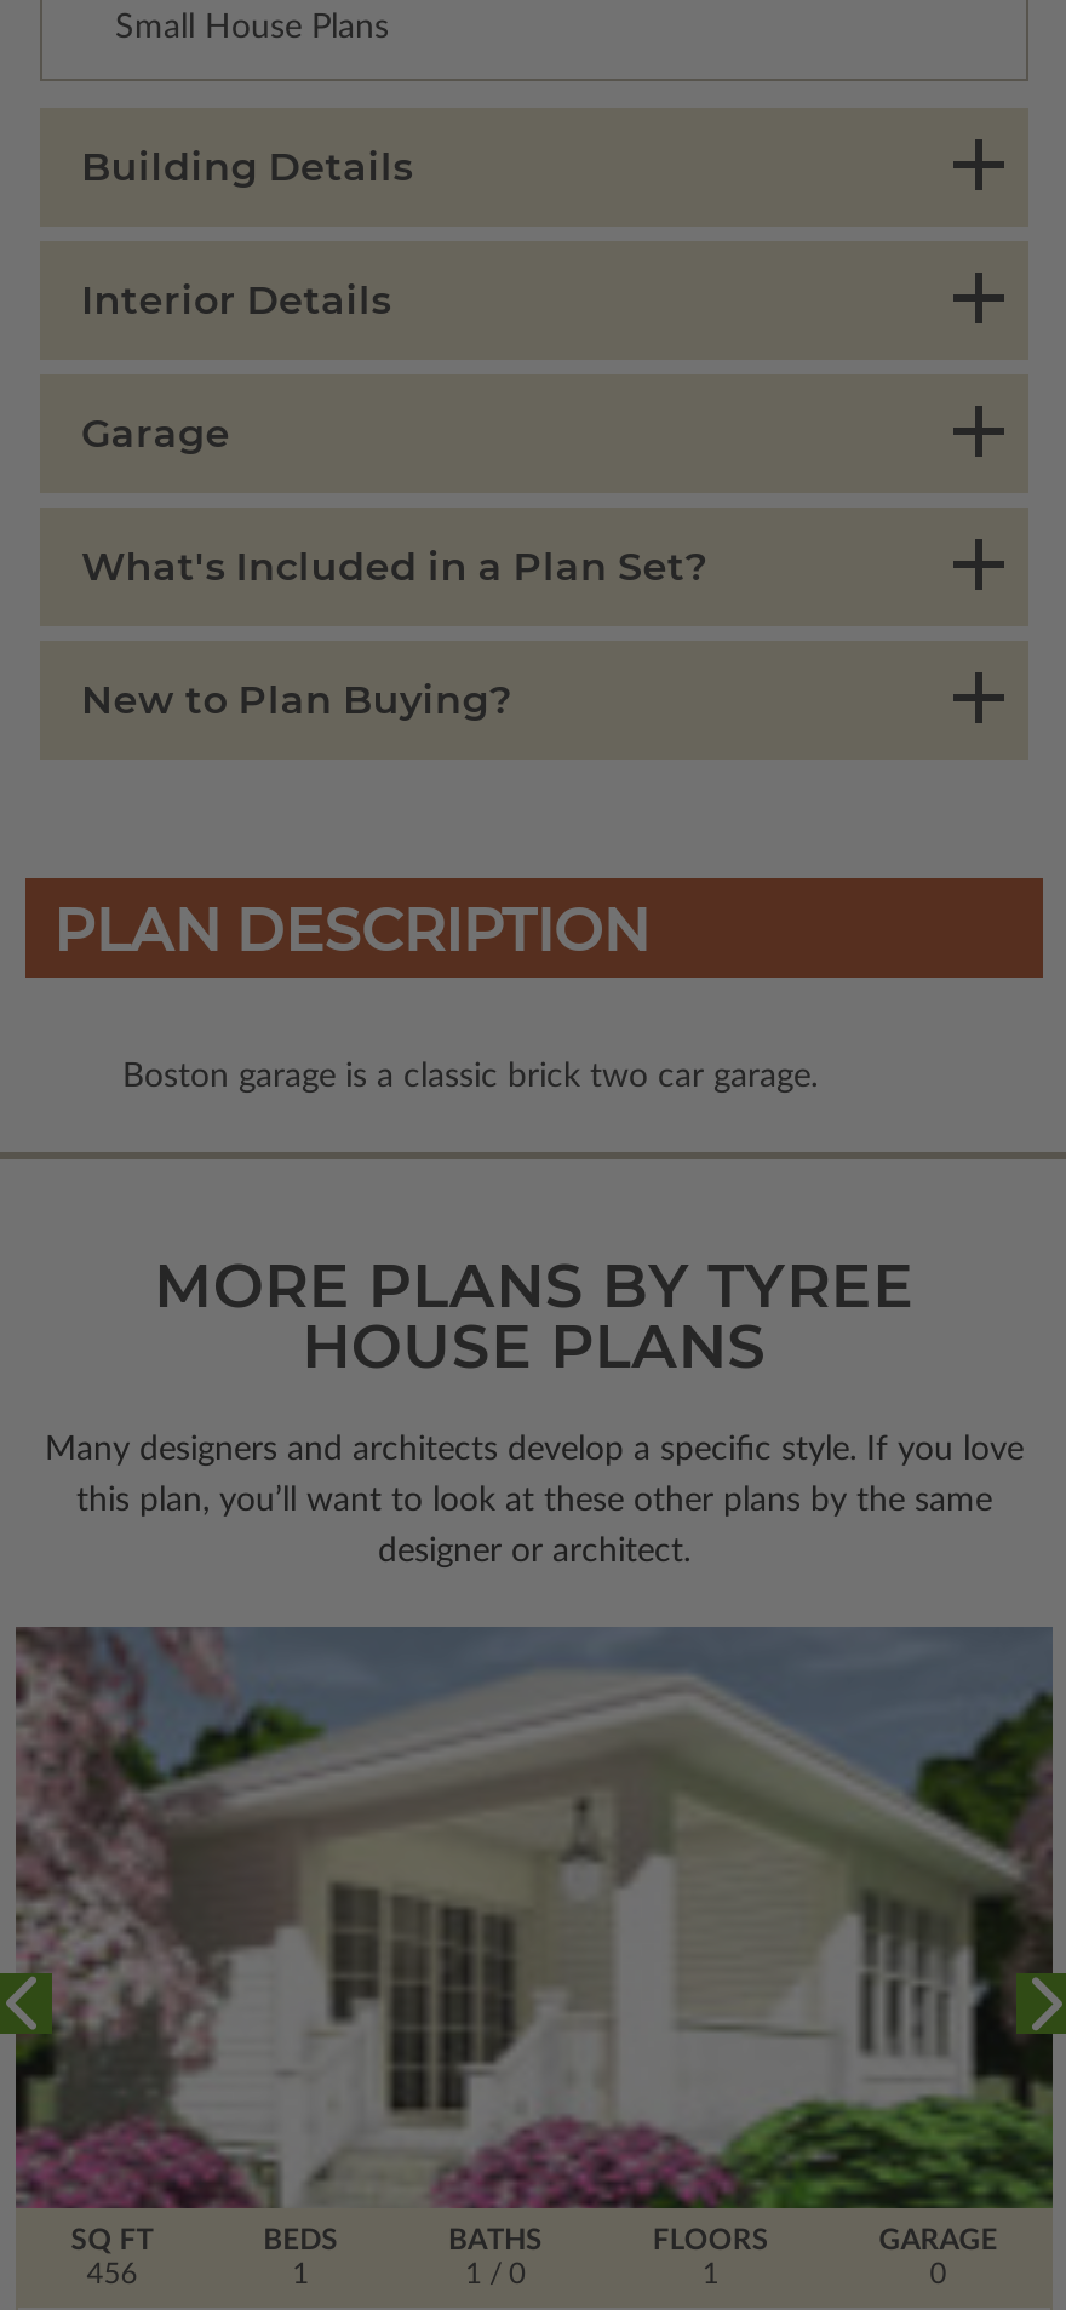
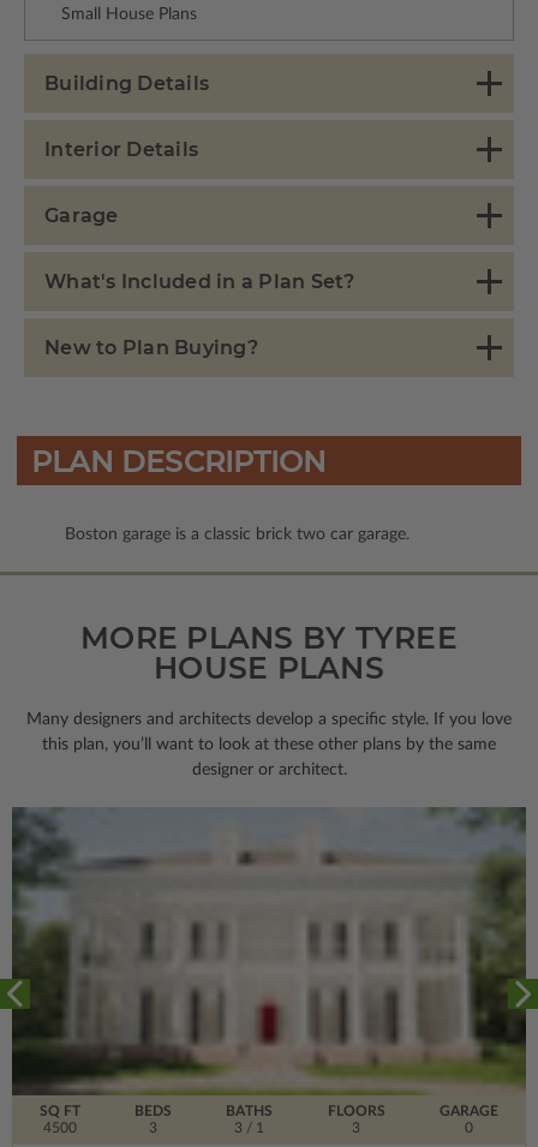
[13,1627,1055,2288] [image] | 456 -> [11,806,527,1135] [image] | 4500
[292,2259,309,2288] 1 -> [149,1121,157,1135] 3
[465,2259,526,2288] 1 / 0 -> [235,1121,265,1135] 3 / 1
[702,2259,719,2288] 1 -> [352,1121,361,1135] 3

